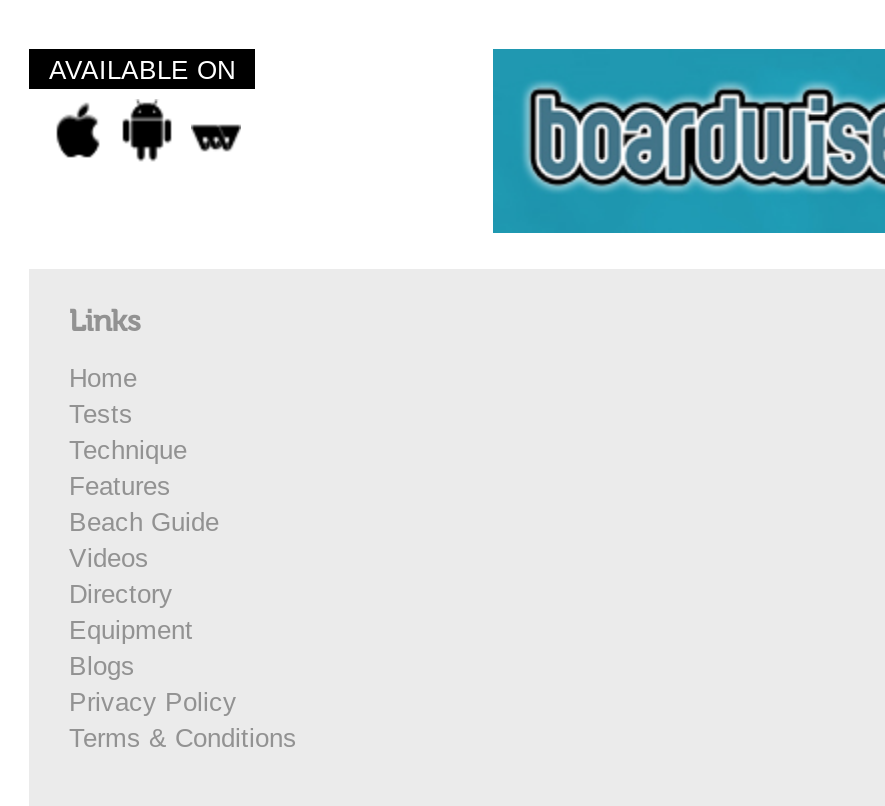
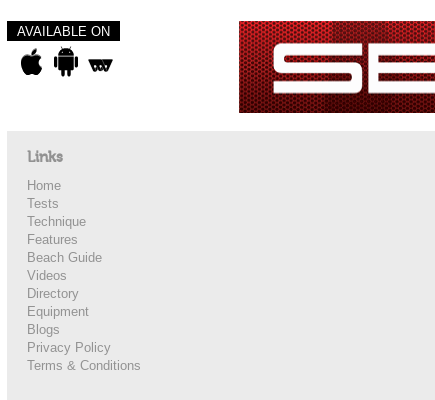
[491,47,879,235] [image] -> [238,20,432,114] [image]

